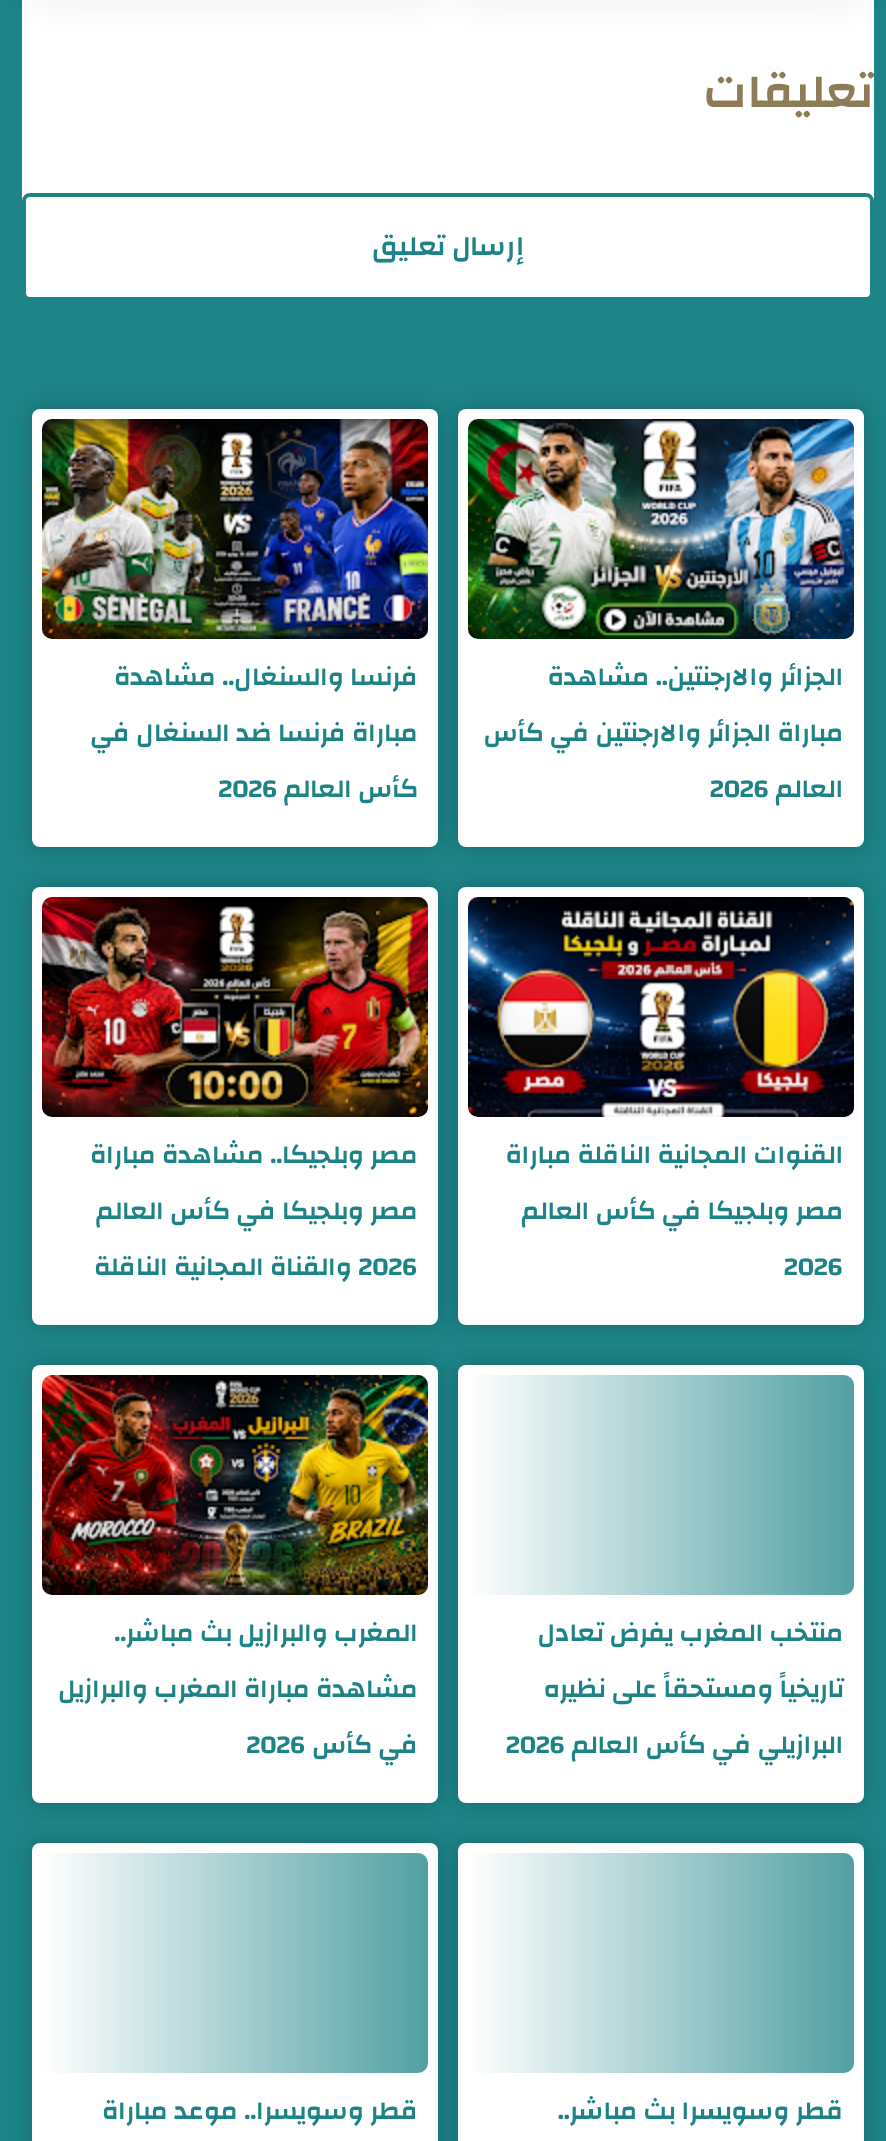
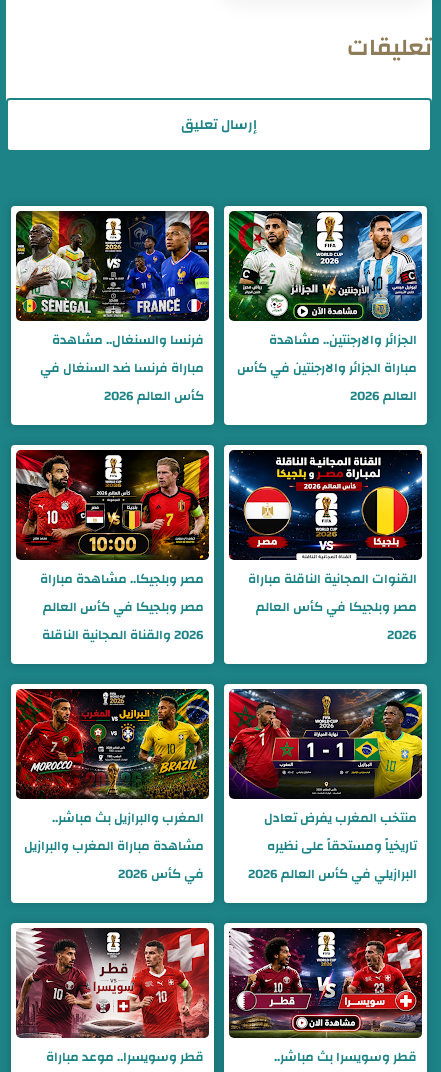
[468,1373,856,1597] [image] -> [228,688,423,800] [image]
[42,1851,430,2075] [image] -> [15,927,210,1039] [image]
[468,1851,856,2075] [image] -> [228,927,423,1039] [image]

